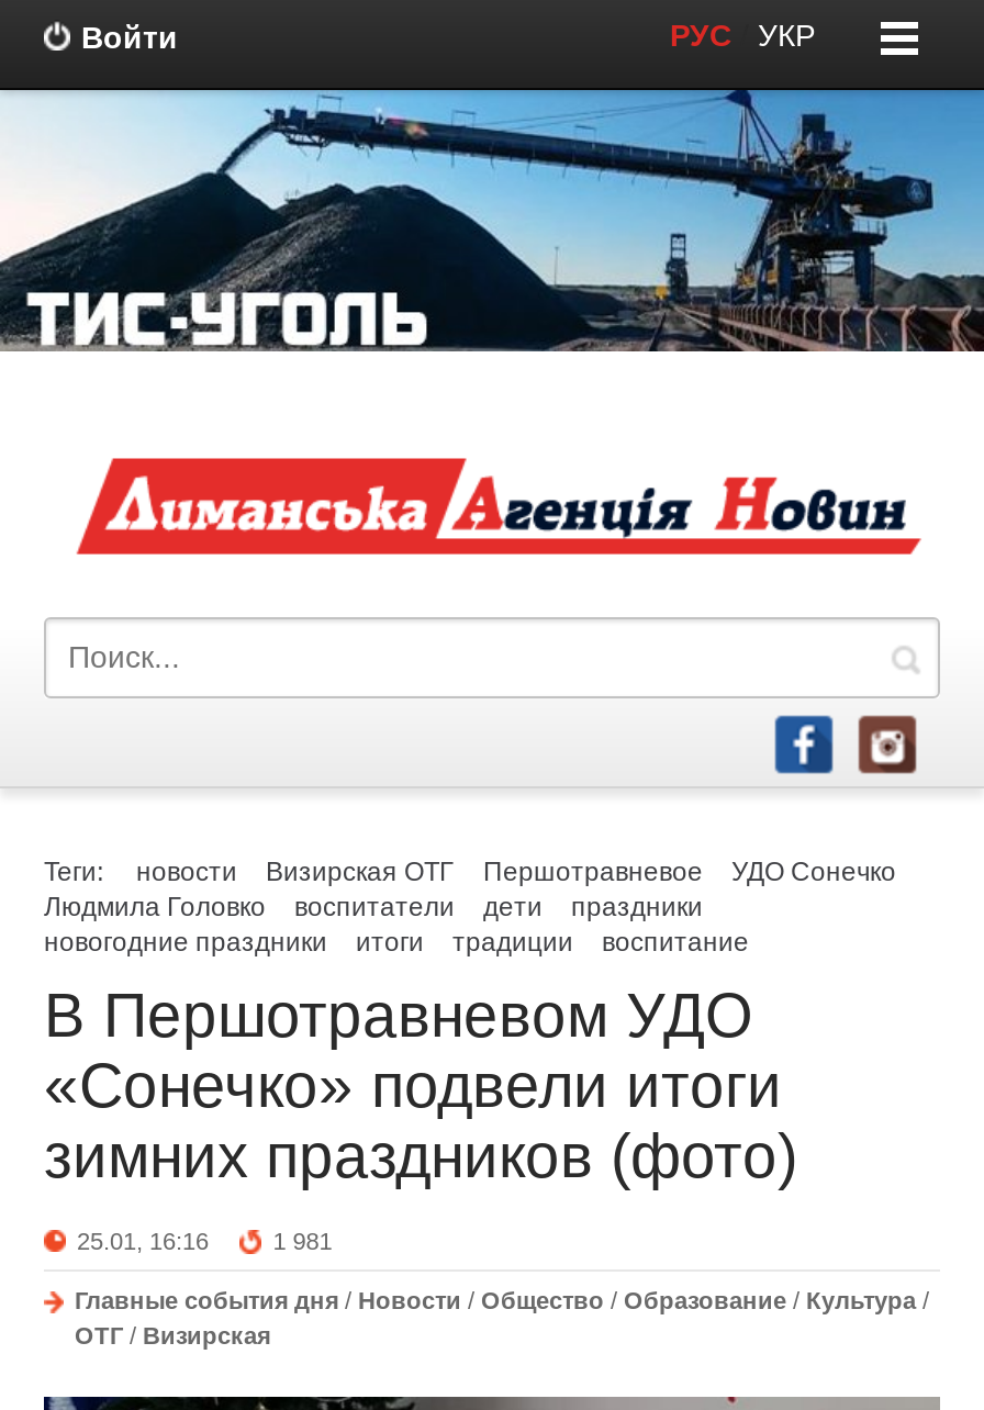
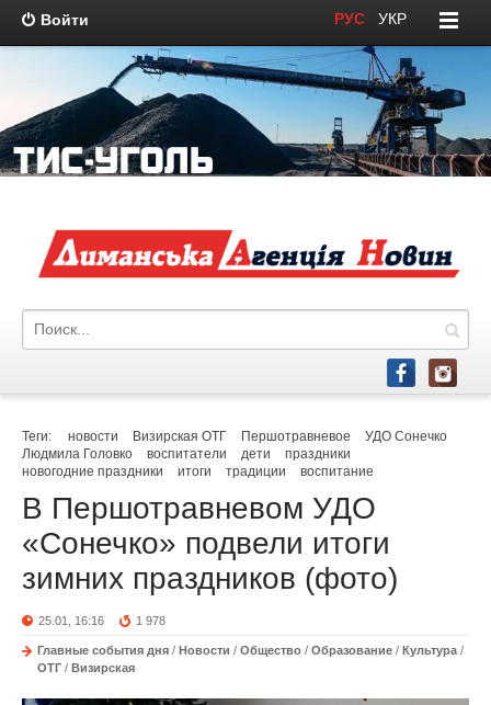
[273,1227,332,1254] 1 981 -> [136,614,166,627] 1 978

